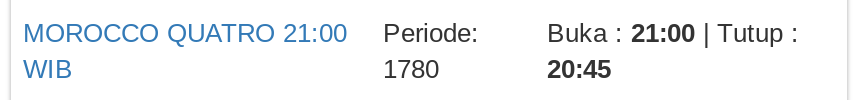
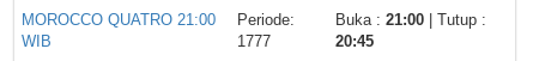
[383,55,439,85] 1780 -> [237,33,271,51] 1777

